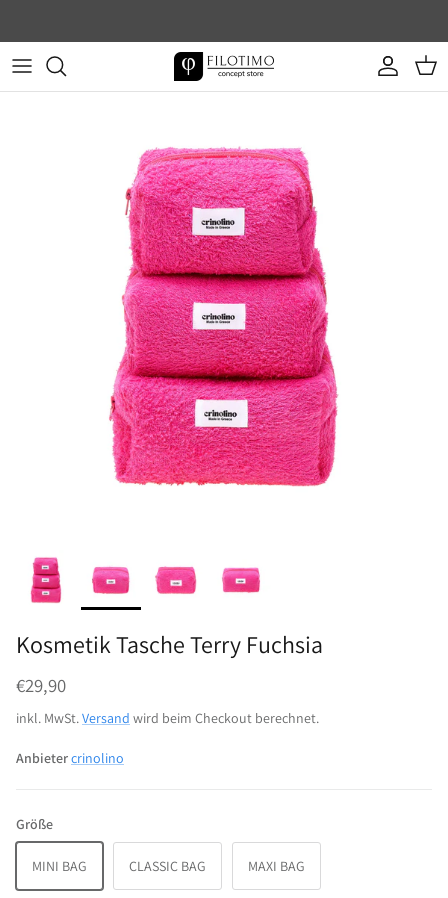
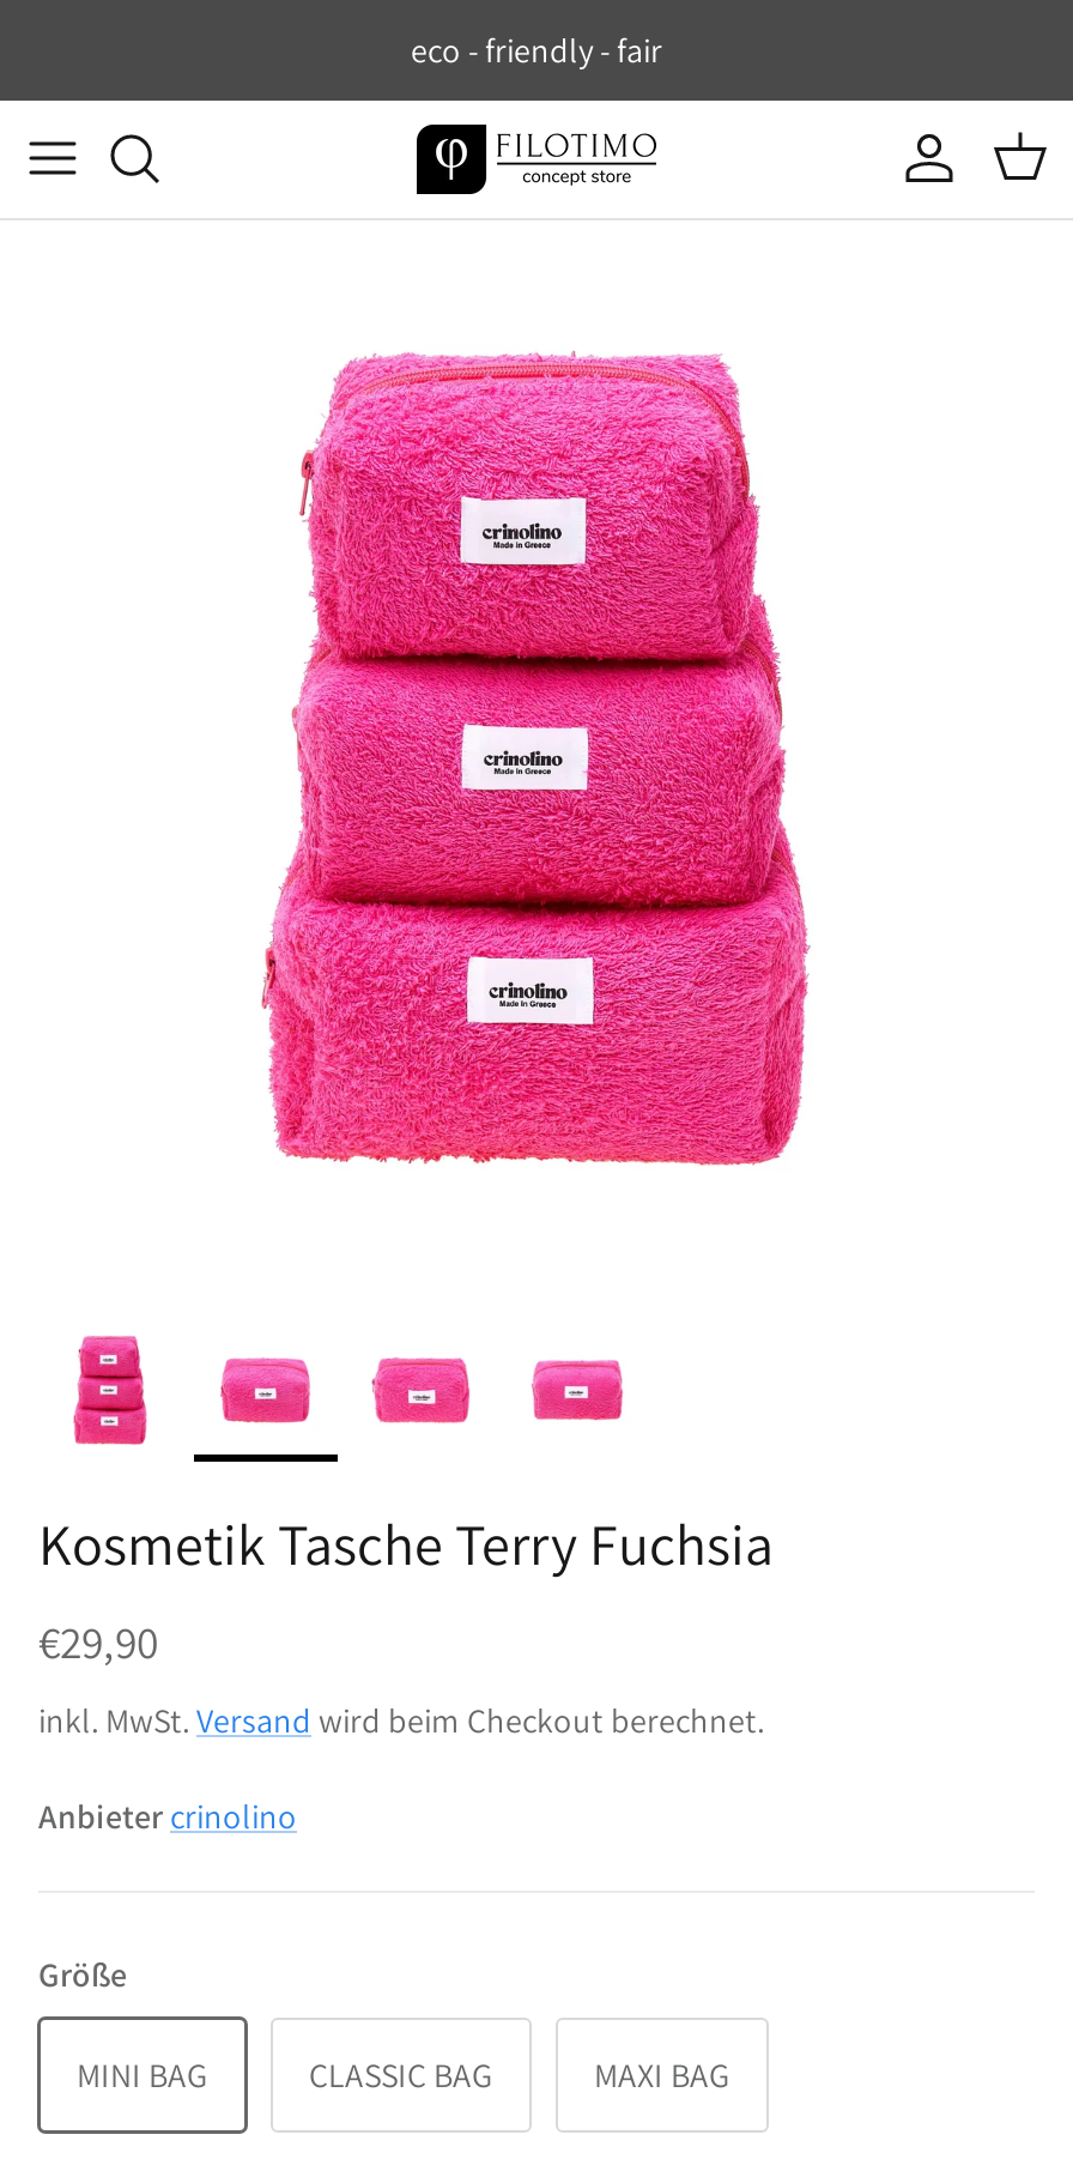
none -> [411,29,662,72] eco - friendly - fair

